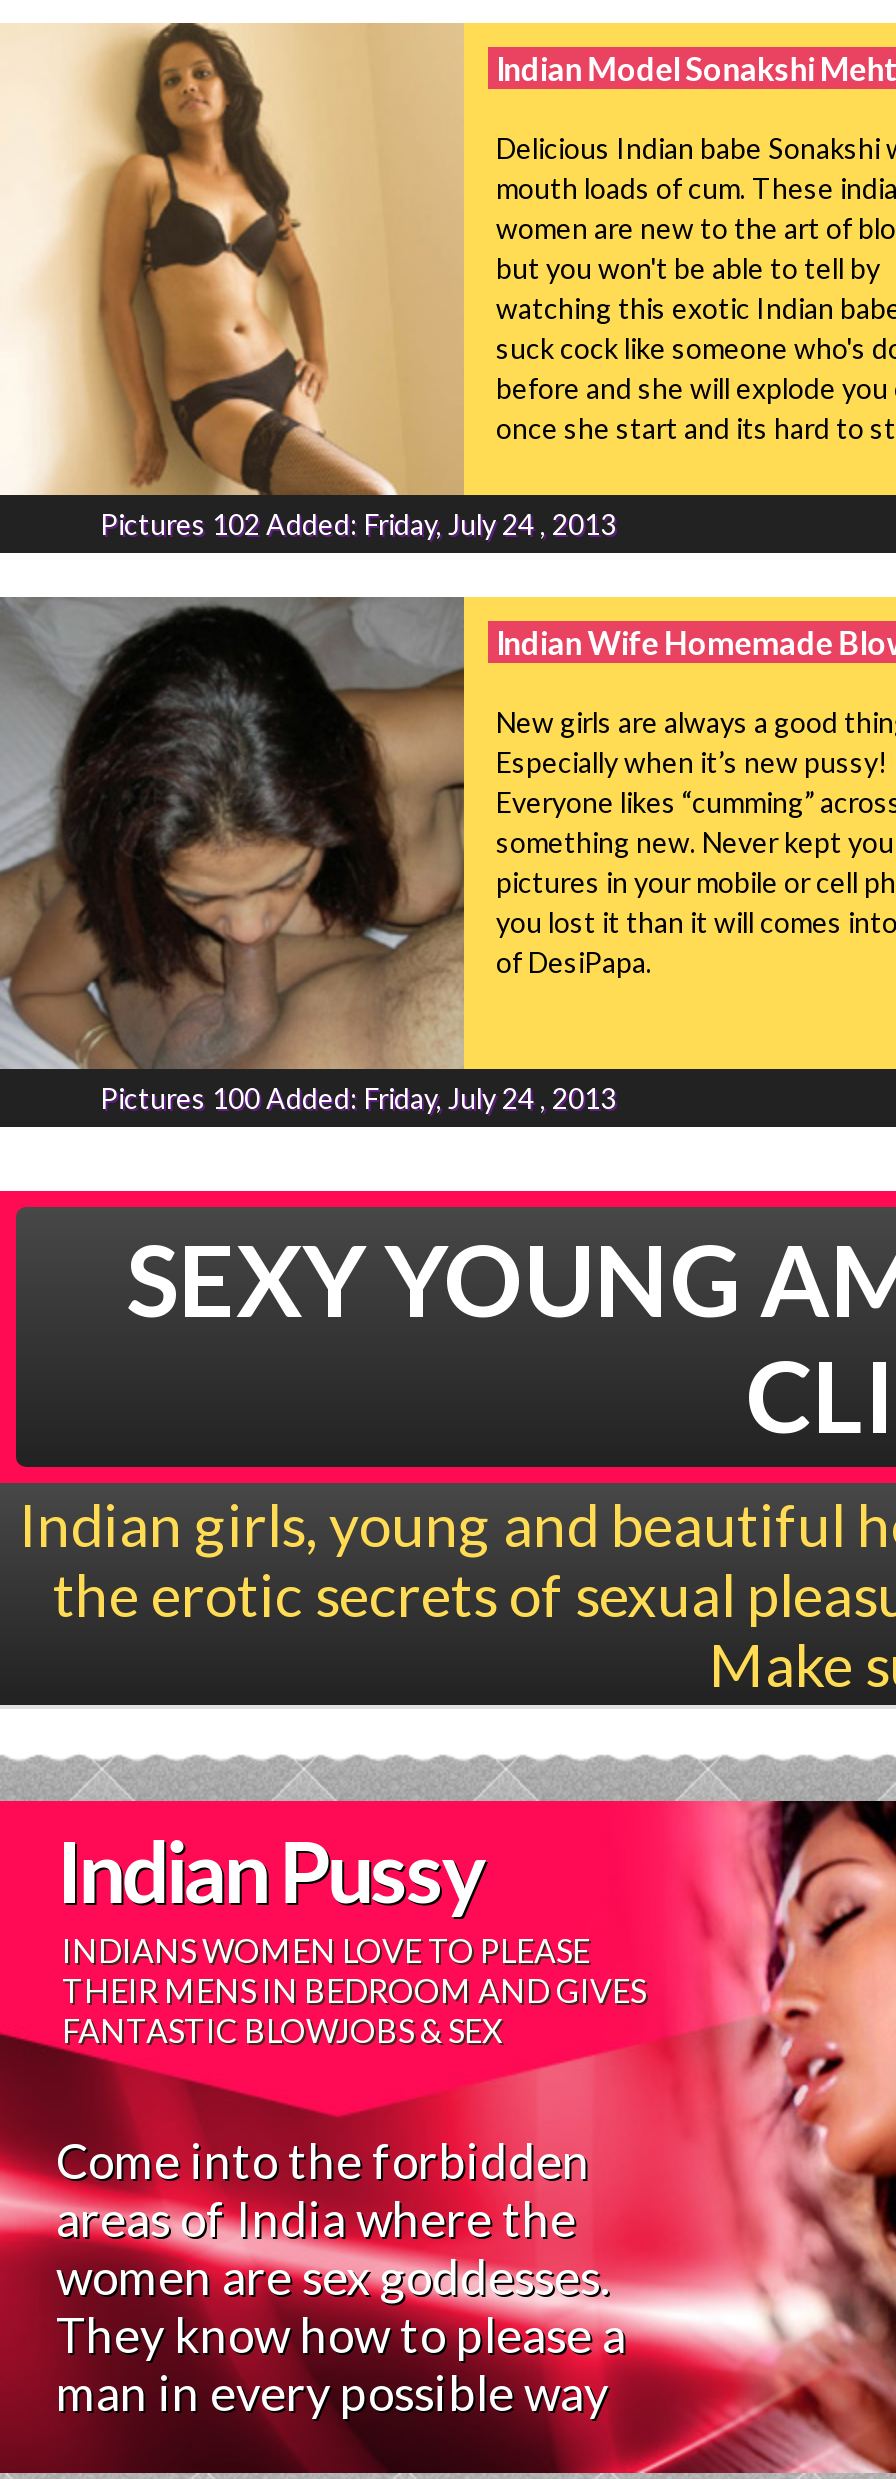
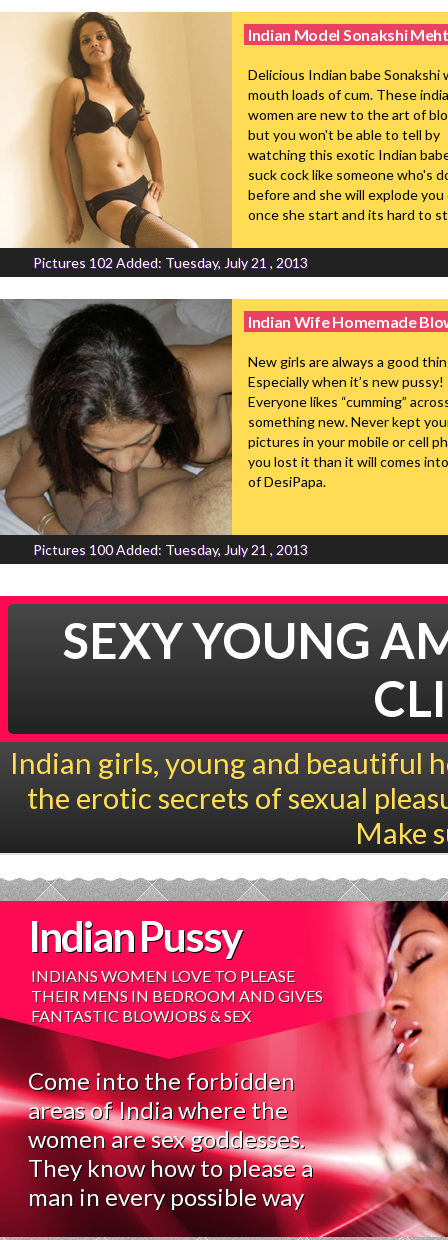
[100,507,616,541] Pictures 102 Added: Friday, July 24 , 2013 -> [33,254,308,271] Pictures 102 Added: Tuesday, July 21 , 2013
[100,1081,616,1115] Pictures 100 Added: Friday, July 24 , 2013 -> [33,541,308,558] Pictures 100 Added: Tuesday, July 21 , 2013

